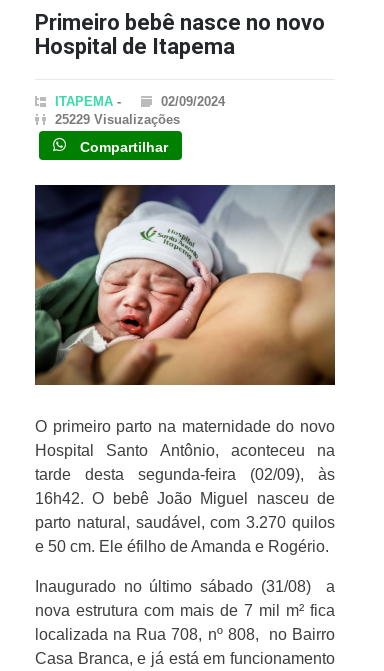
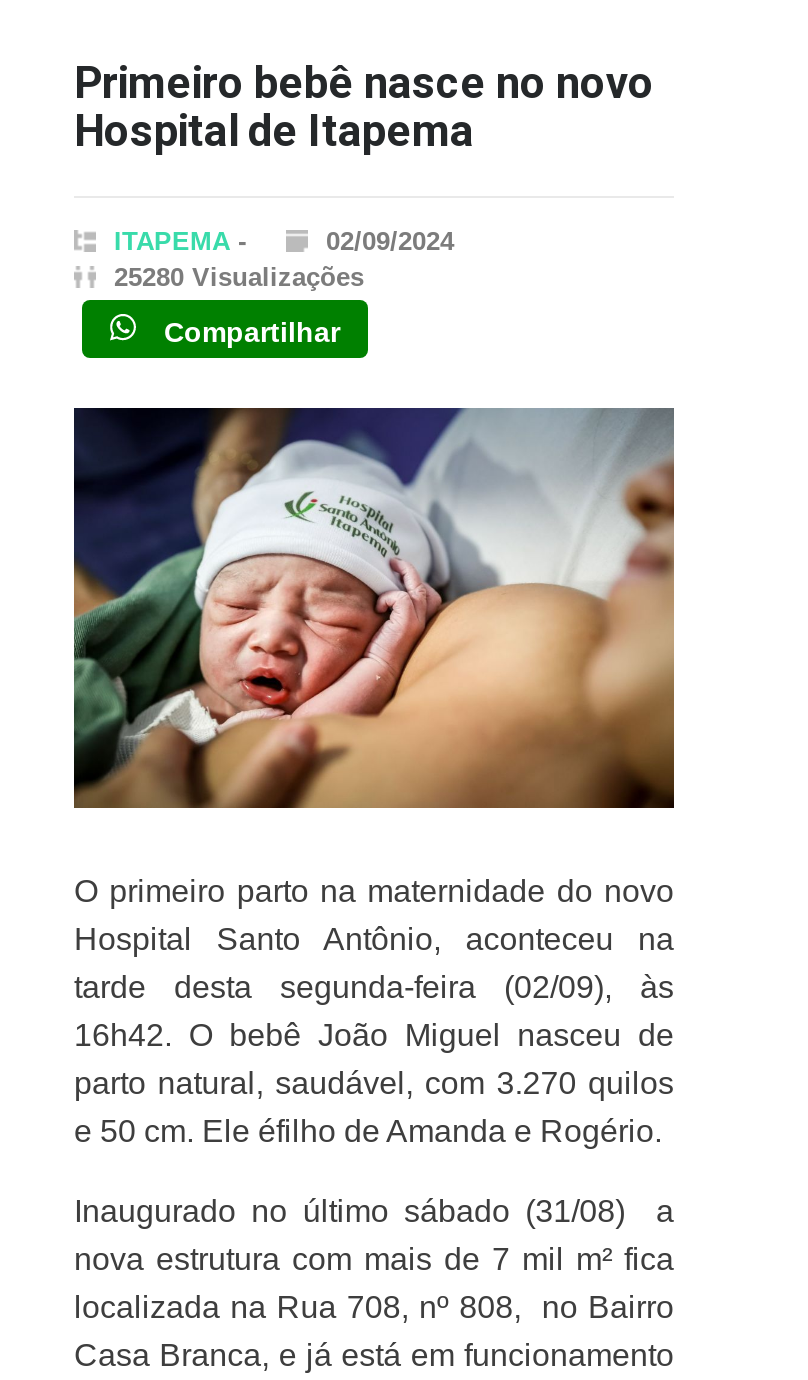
[55,112,180,127] 25229 Visualizações -> [114,262,364,292] 25280 Visualizações

